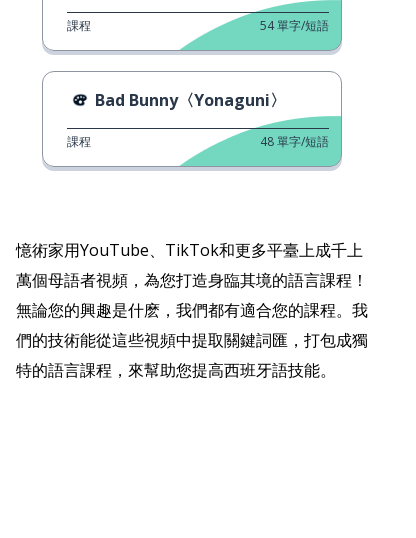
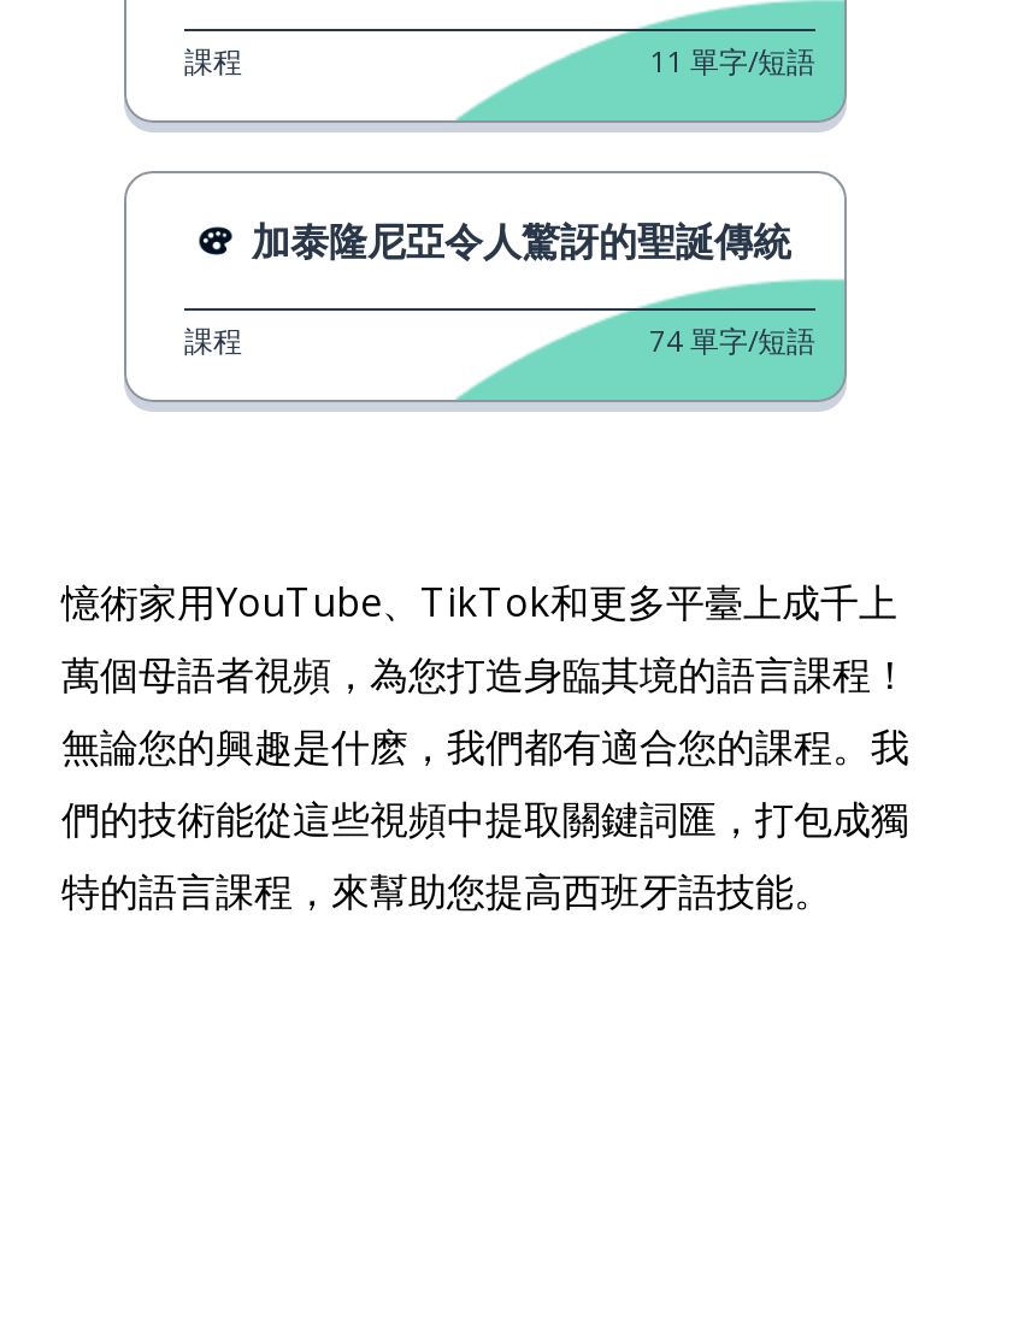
[260,17,329,34] 54 單字/短語 -> [649,41,815,82] 11 單字/短語
[95,89,286,111] Bad Bunny〈Yonaguni〉 -> [252,214,791,267] 加泰隆尼亞令人驚訝的聖誕傳統
[260,133,329,150] 48 單字/短語 -> [649,320,815,361] 74 單字/短語

